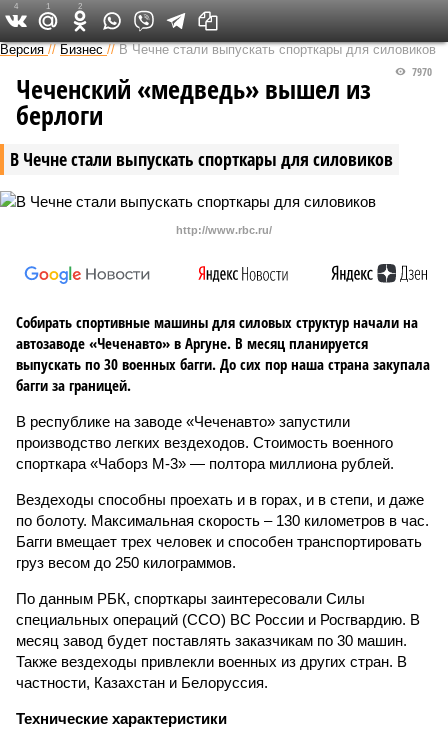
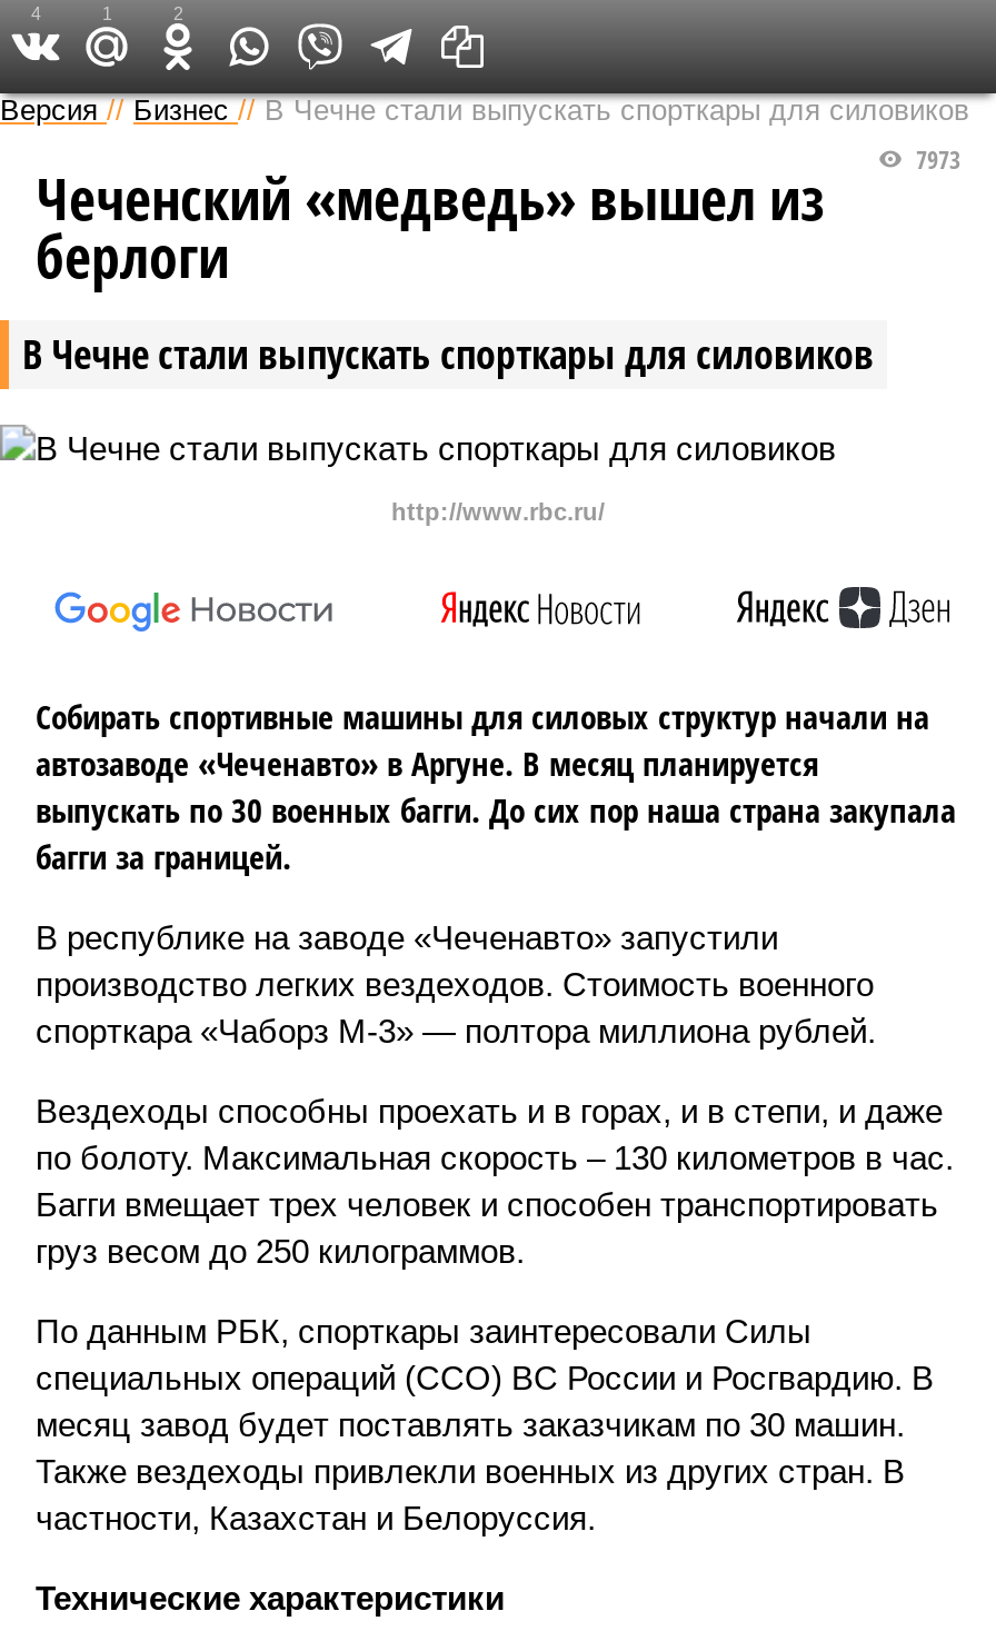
[409,64,432,79] 7970 -> [909,142,960,176] 7973

